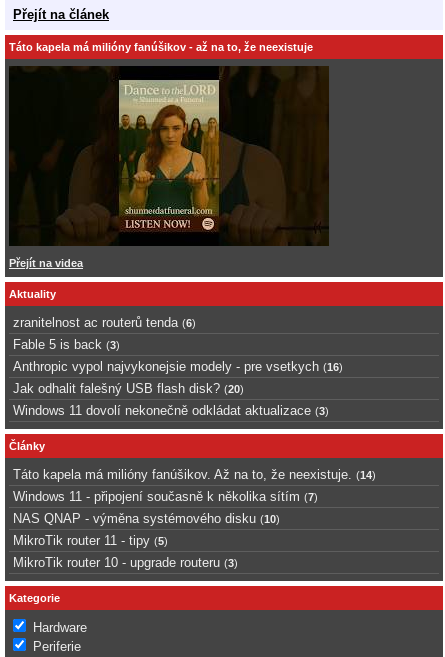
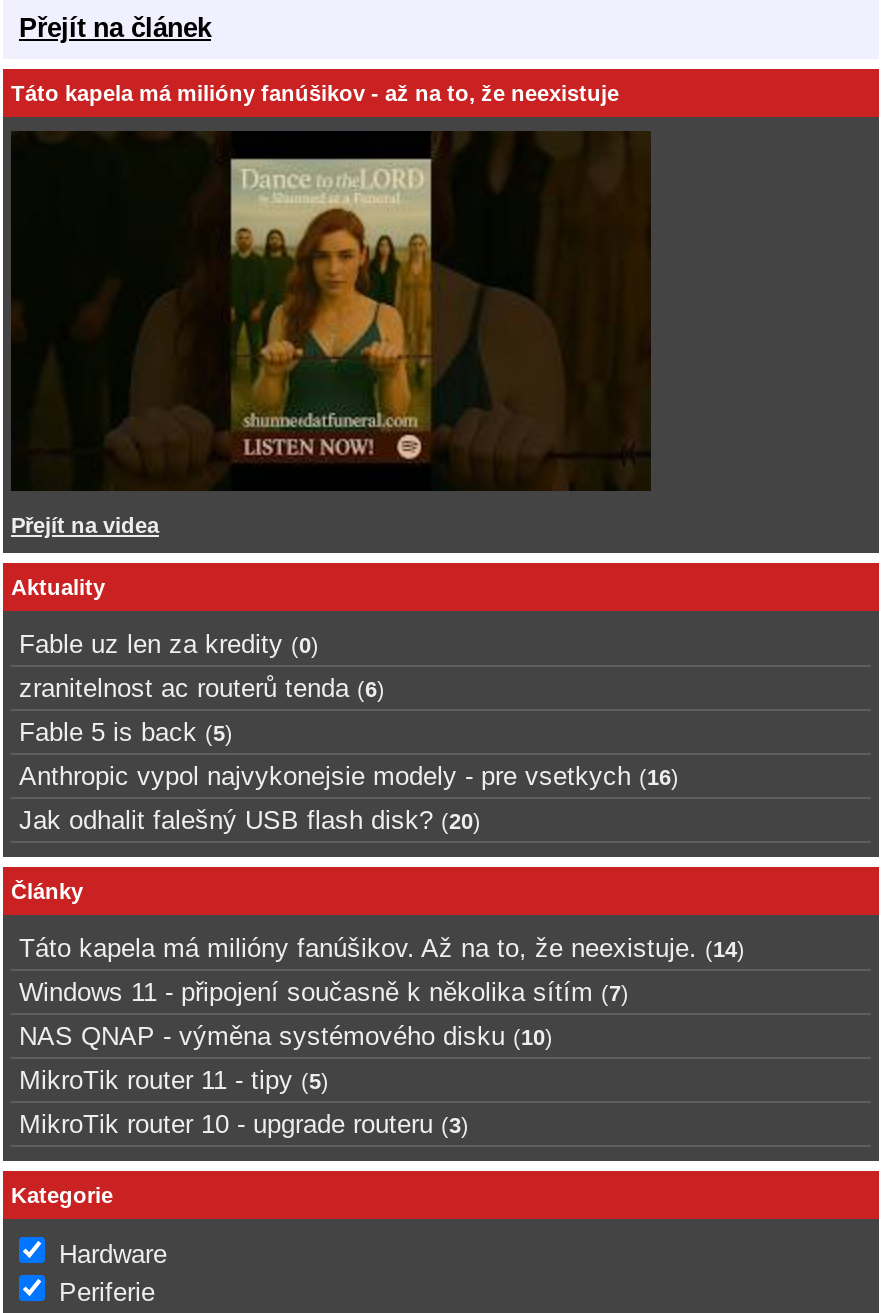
none -> [19,629,319,659] Fable uz len za kredity (0)
moved [13,315,196,330] -> [19,673,385,703]: zranitelnost ac routerů tenda (6)
[13,337,120,352] Fable 5 is back (3) -> [19,717,233,747] Fable 5 is back (5)
moved [13,359,343,396] -> [19,761,679,835]: Anthropic vypol najvykonejsie modely - pre vsetkych (16) | Jak odhalit falešný USB flash disk? (20)
[13,403,329,418] Windows 11 dovolí nekonečně odkládat aktualizace (3) -> none

